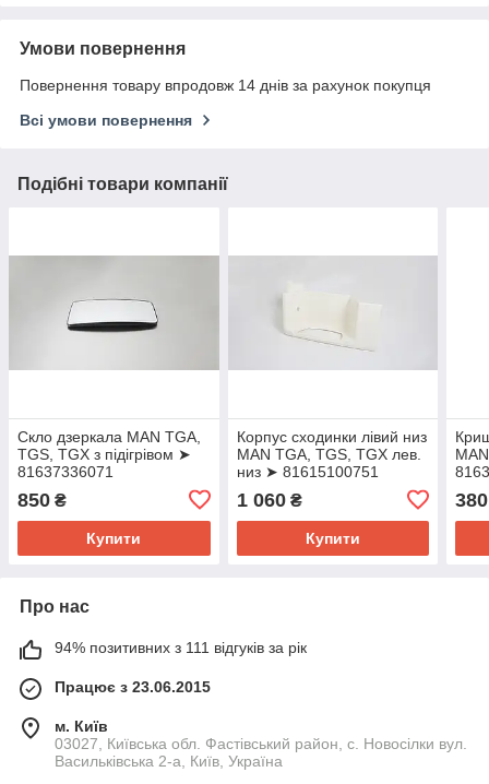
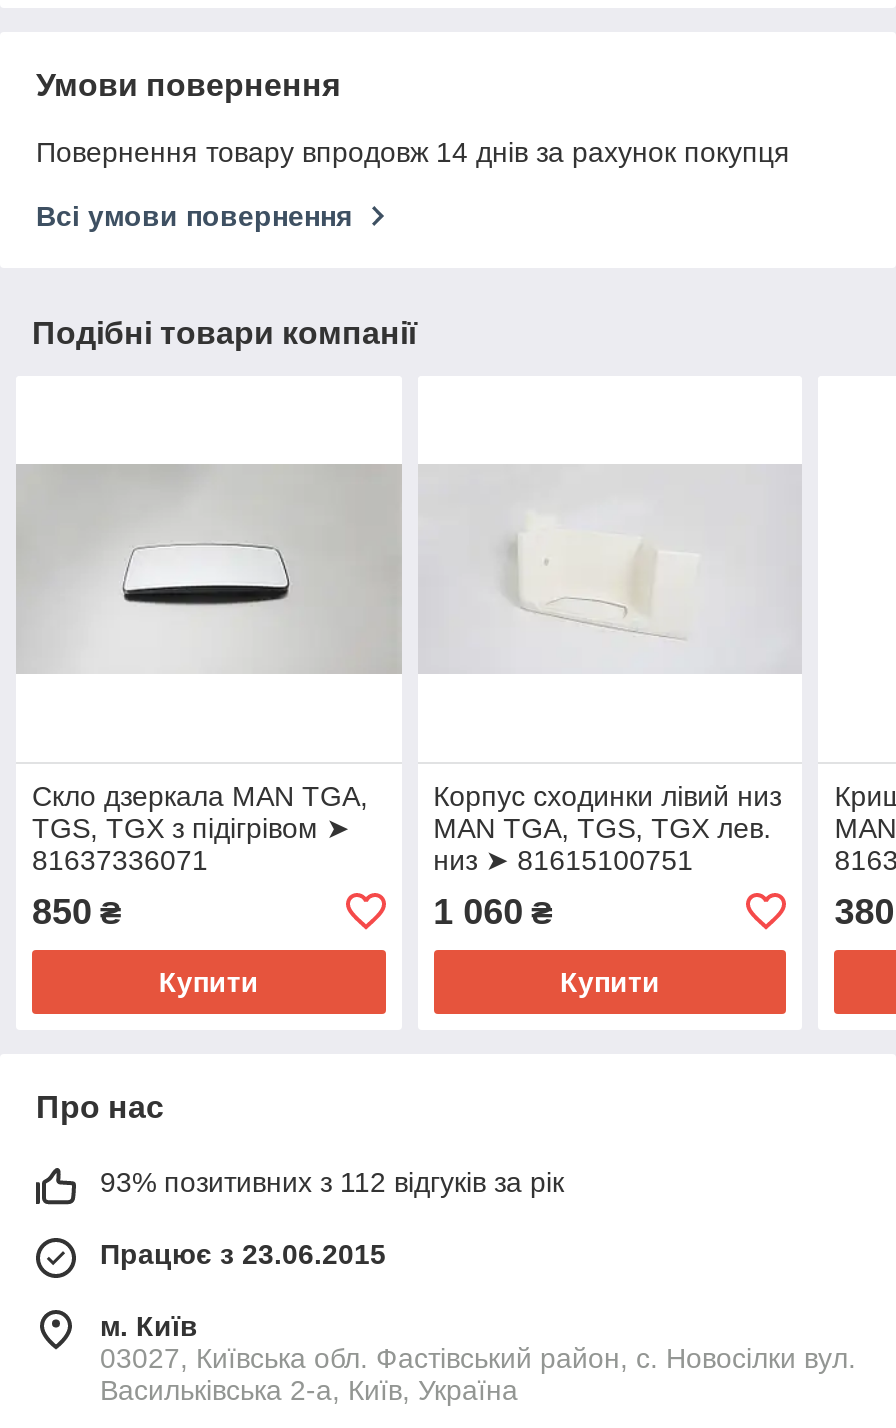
[55,639,307,656] 94% позитивних з 111 відгуків за рік -> [100,1166,564,1198] 93% позитивних з 112 відгуків за рік

